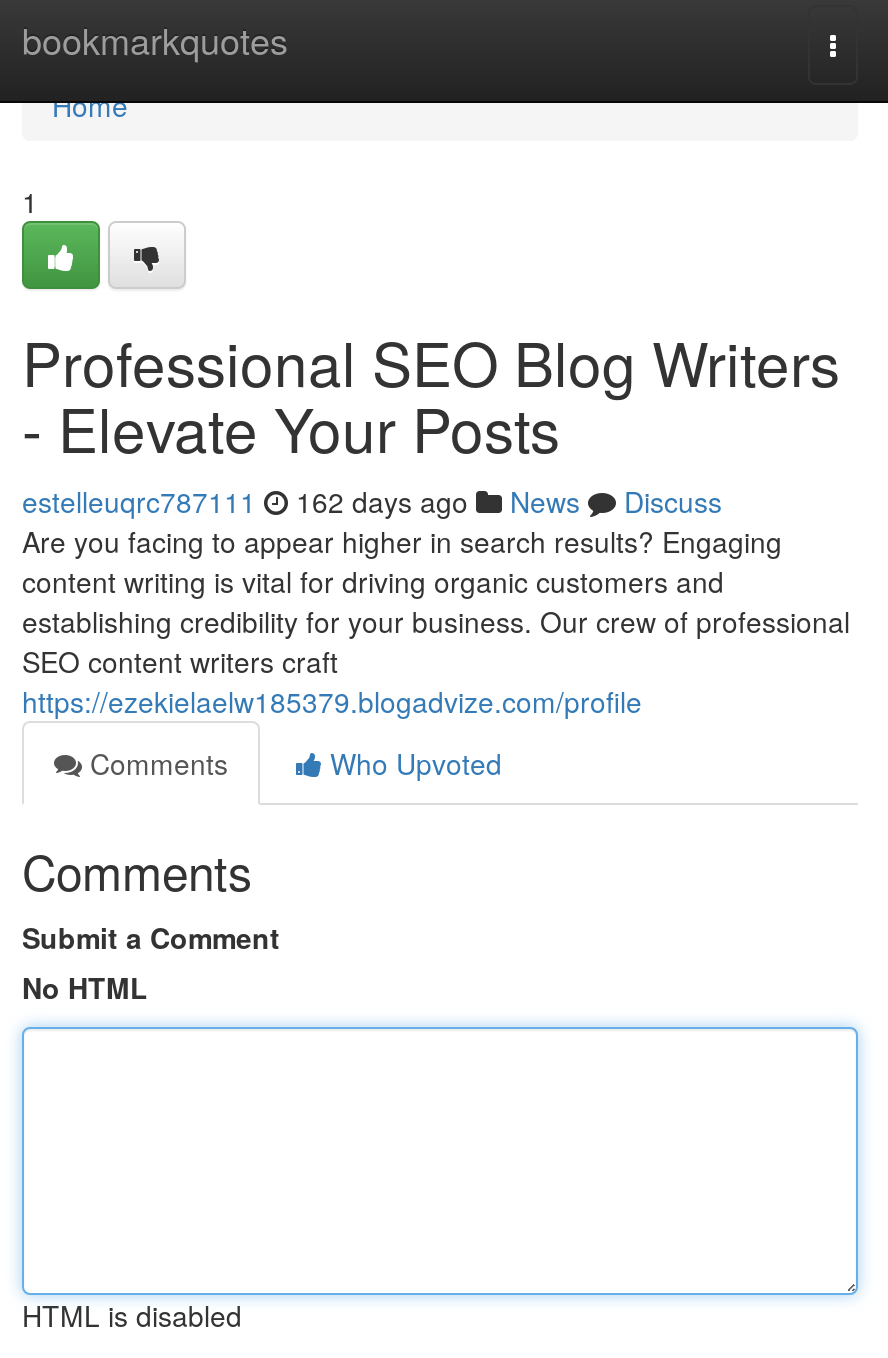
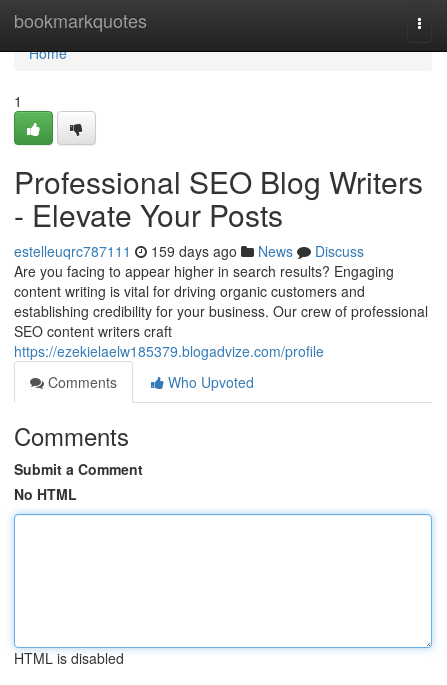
[22,481,722,521] estelleuqrc787111 162 days ago News Discuss -> [14,241,364,261] estelleuqrc787111 159 days ago News Discuss

